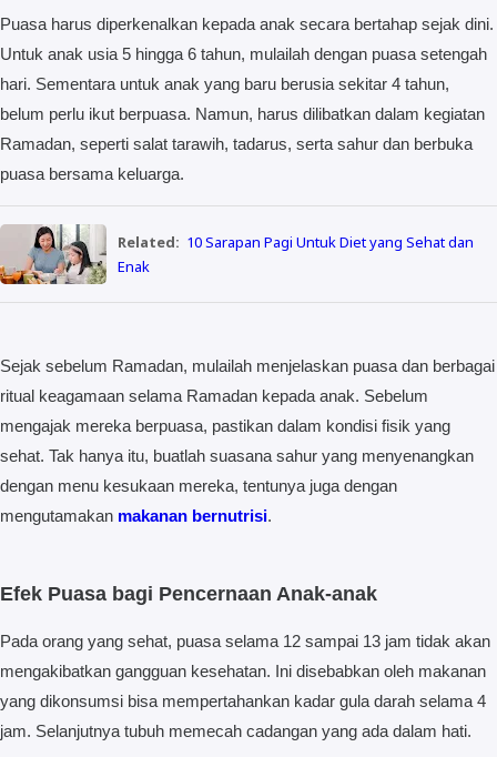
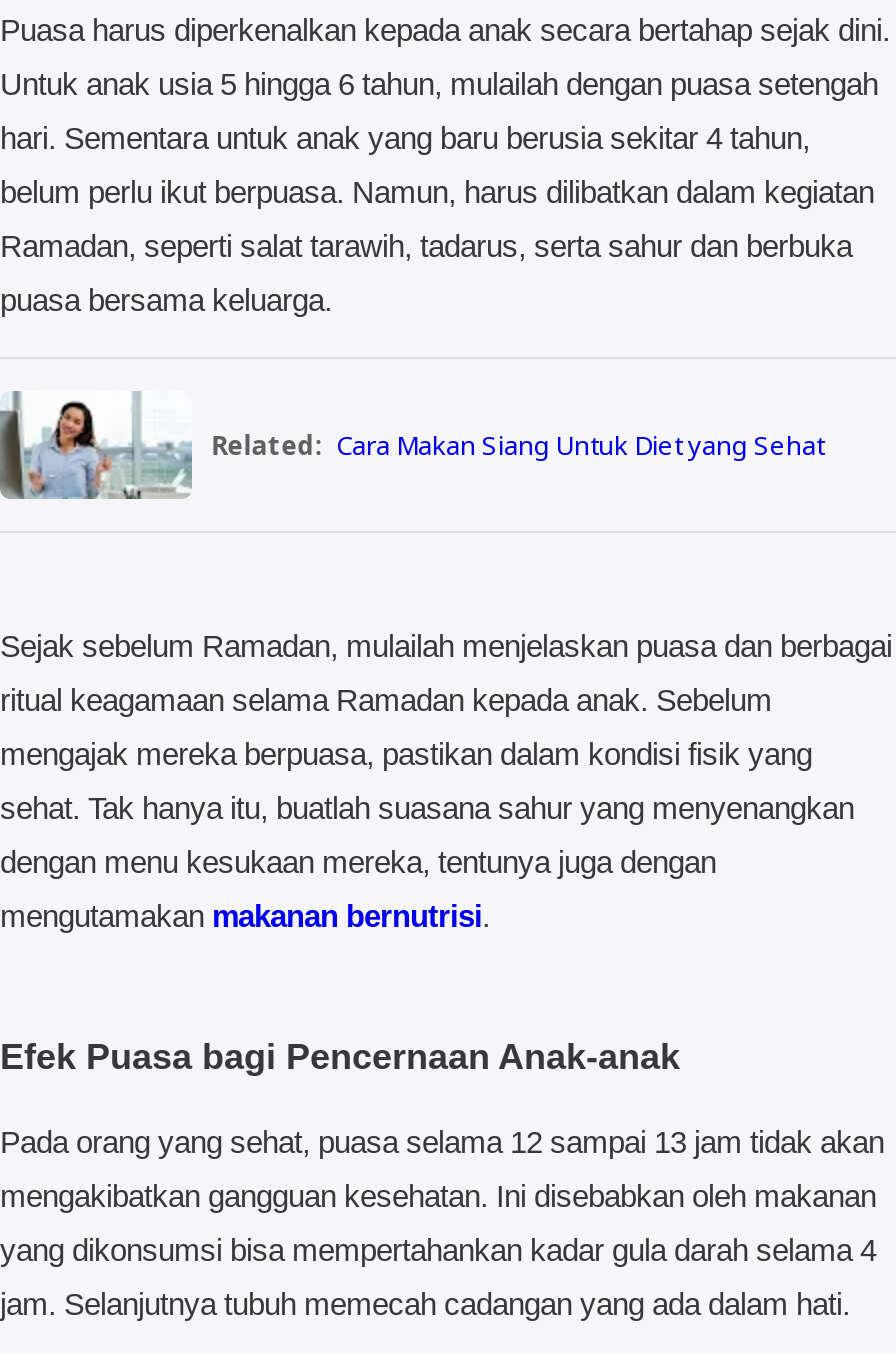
[3,223,474,285] [image] | Related: 10 Sarapan Pagi Untuk Diet yang Sehat dan | Enak -> [6,391,824,501] [image] | Related: Cara Makan Siang Untuk Diet yang Sehat

